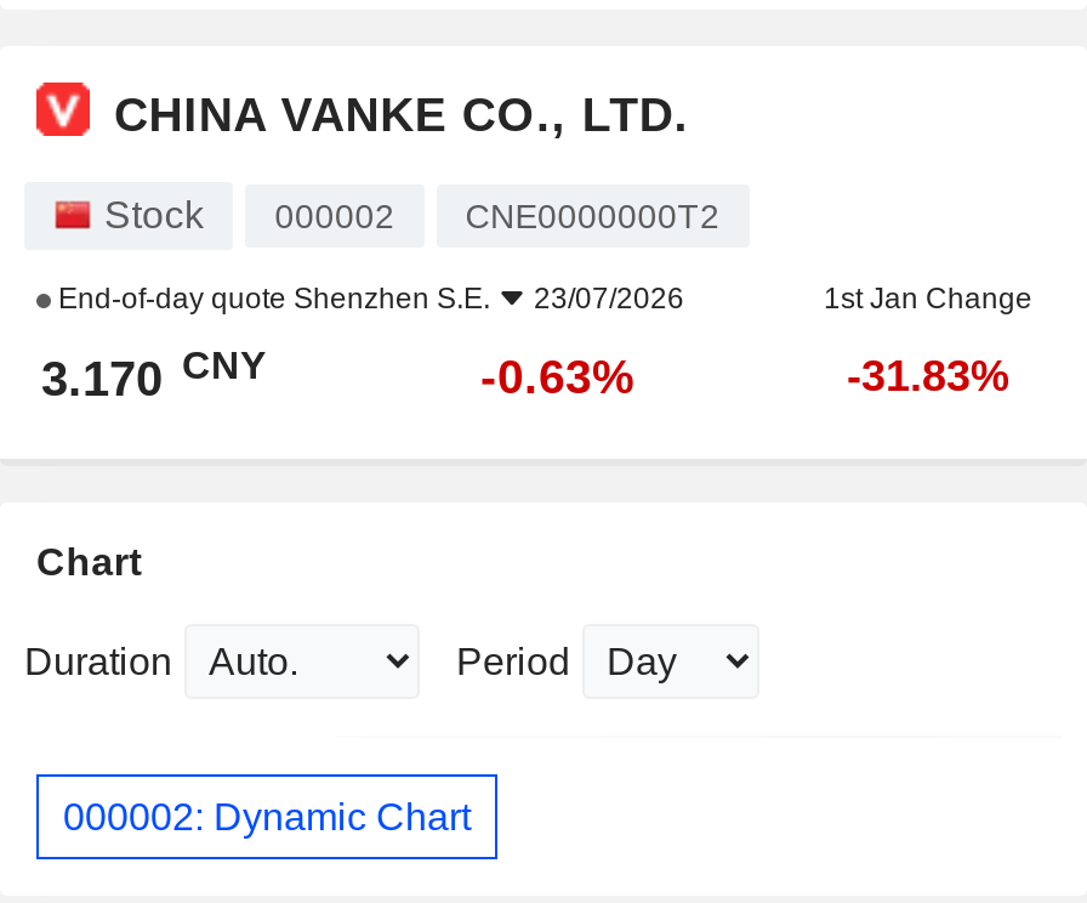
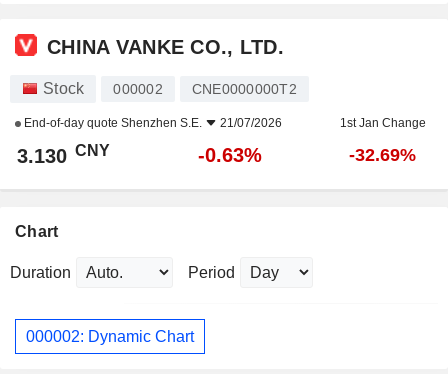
[51,282,684,316] End-of-day quote Shenzhen S.E. 23/07/2026 -> [21,116,282,130] End-of-day quote Shenzhen S.E. 21/07/2026
[41,344,267,406] 3.170 CNY -> [17,142,110,167] 3.130 CNY
[847,352,1009,401] -31.83% -> [349,145,416,165] -32.69%

